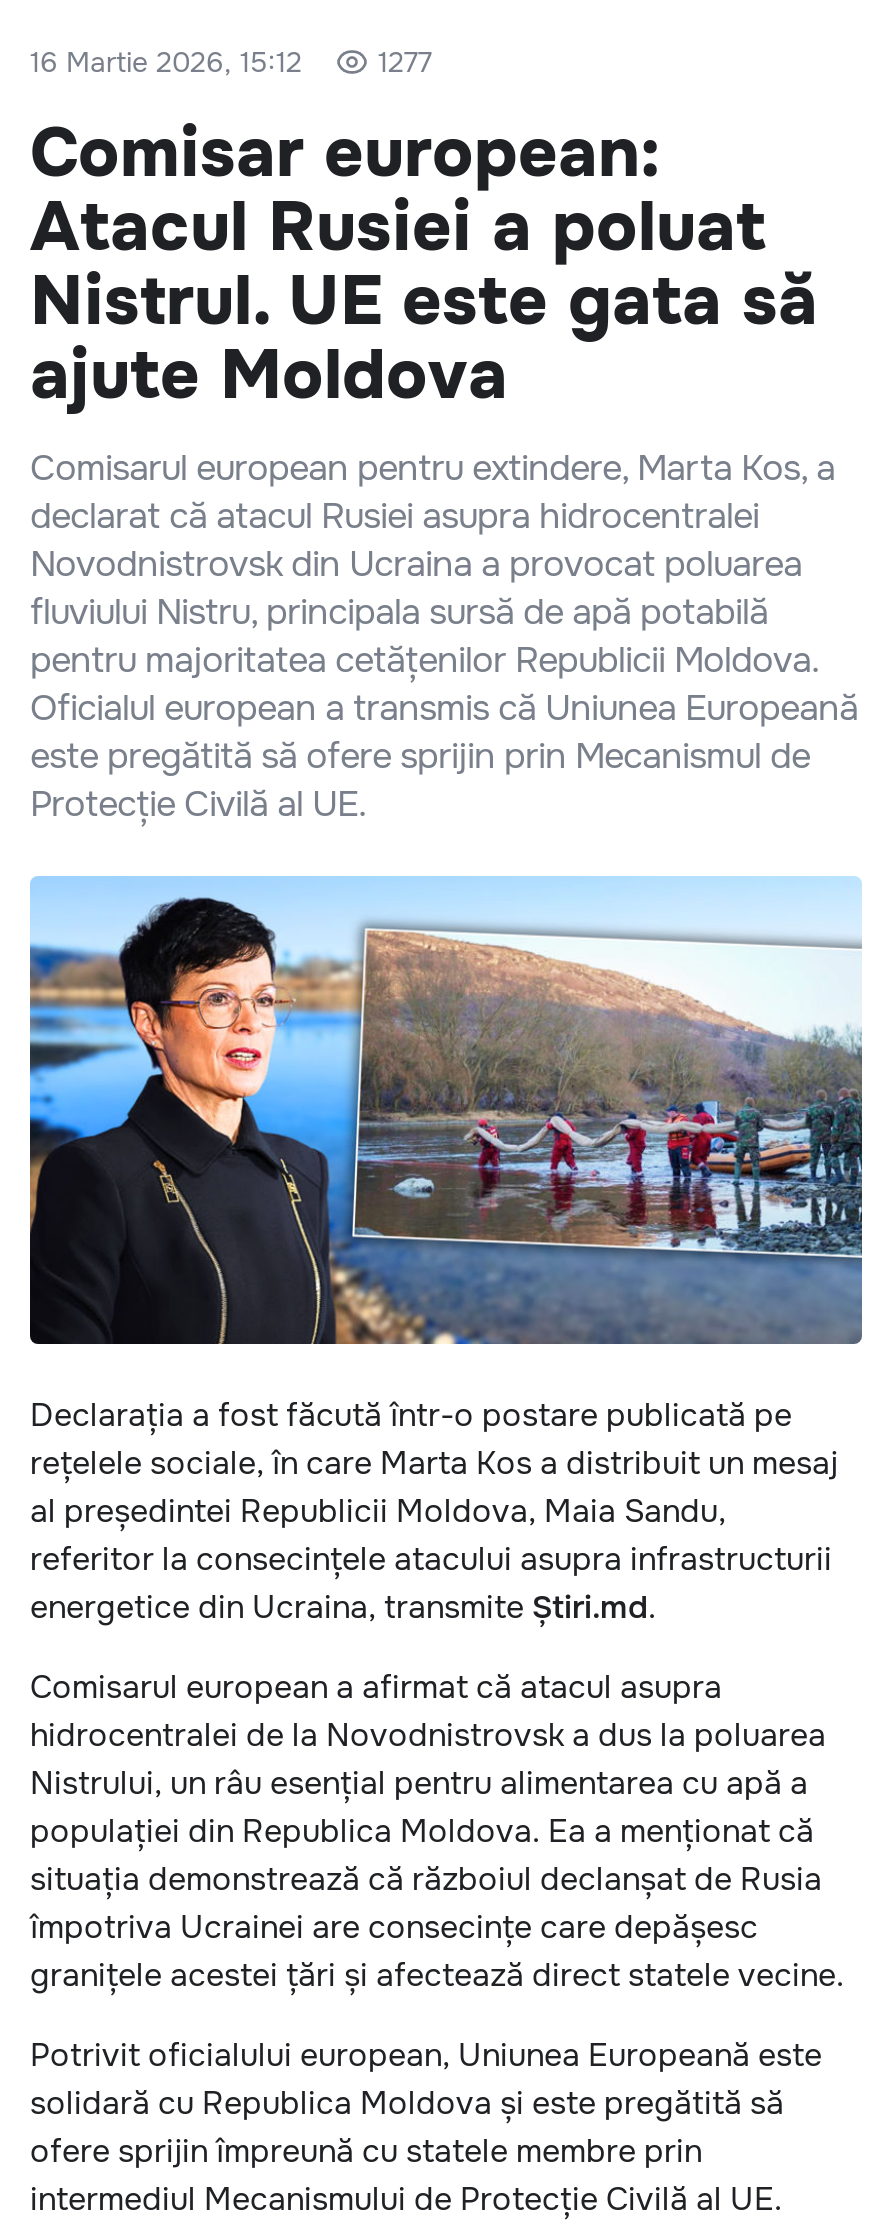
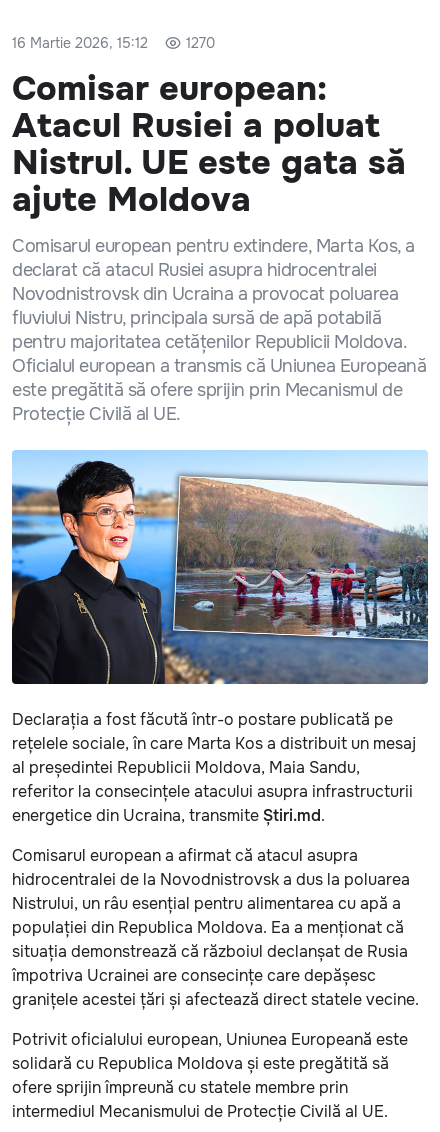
[378,44,432,80] 1277 -> [186,34,215,52] 1270

